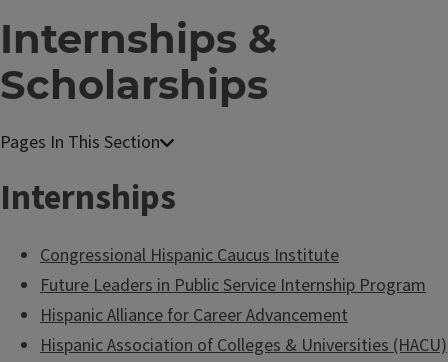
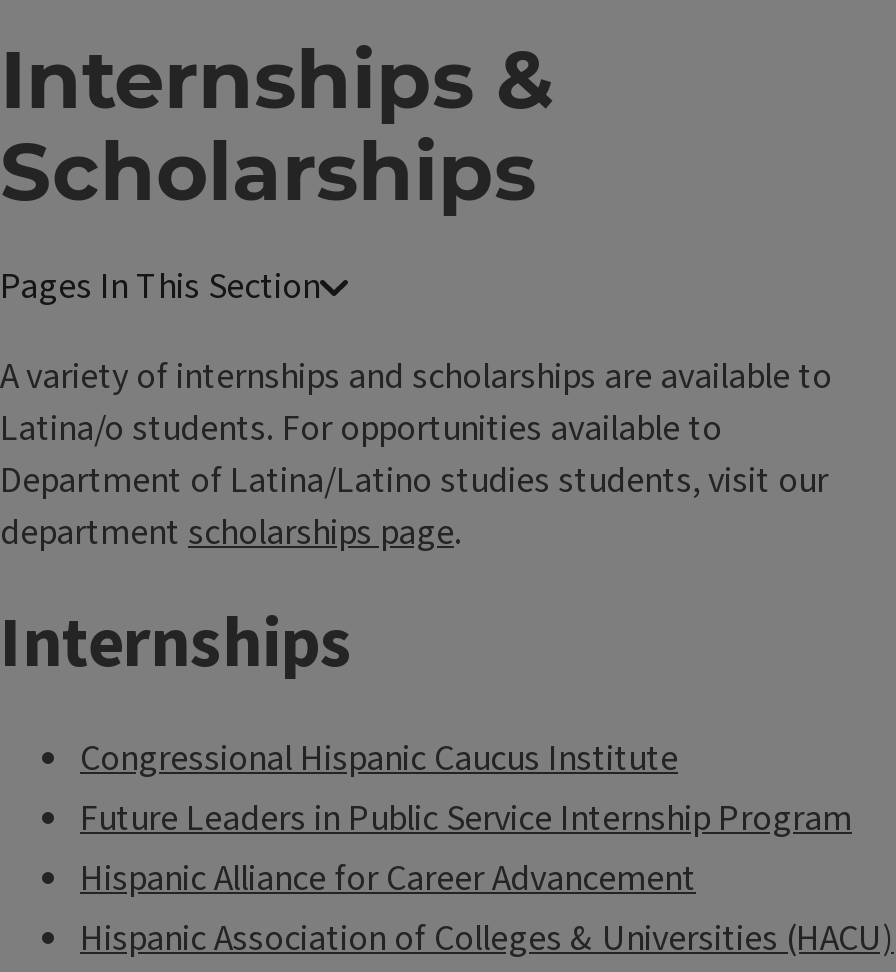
none -> [0,352,832,558] A variety of internships and scholarships are available to | Latina/o students. For opportunities available to | Department of Latina/Latino studies students, visit our | department scholarships page.

